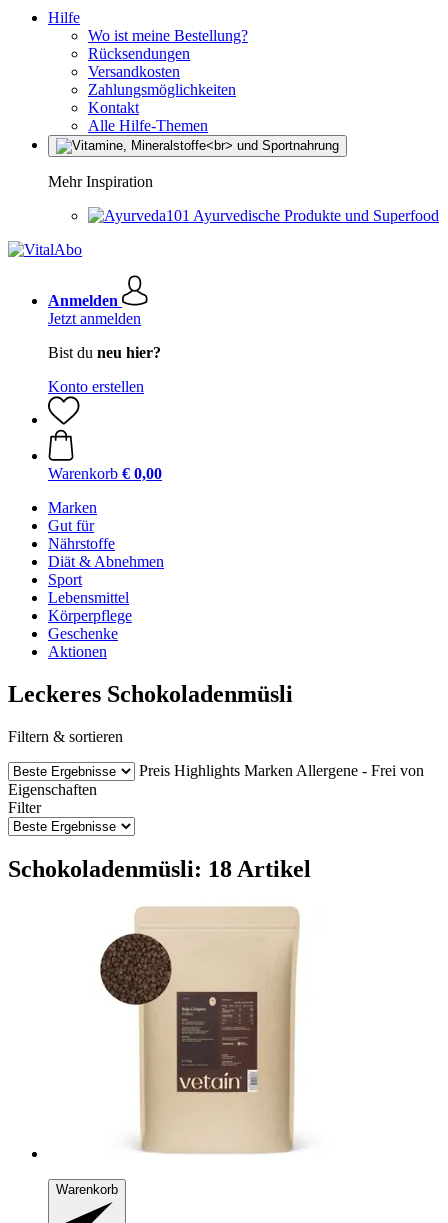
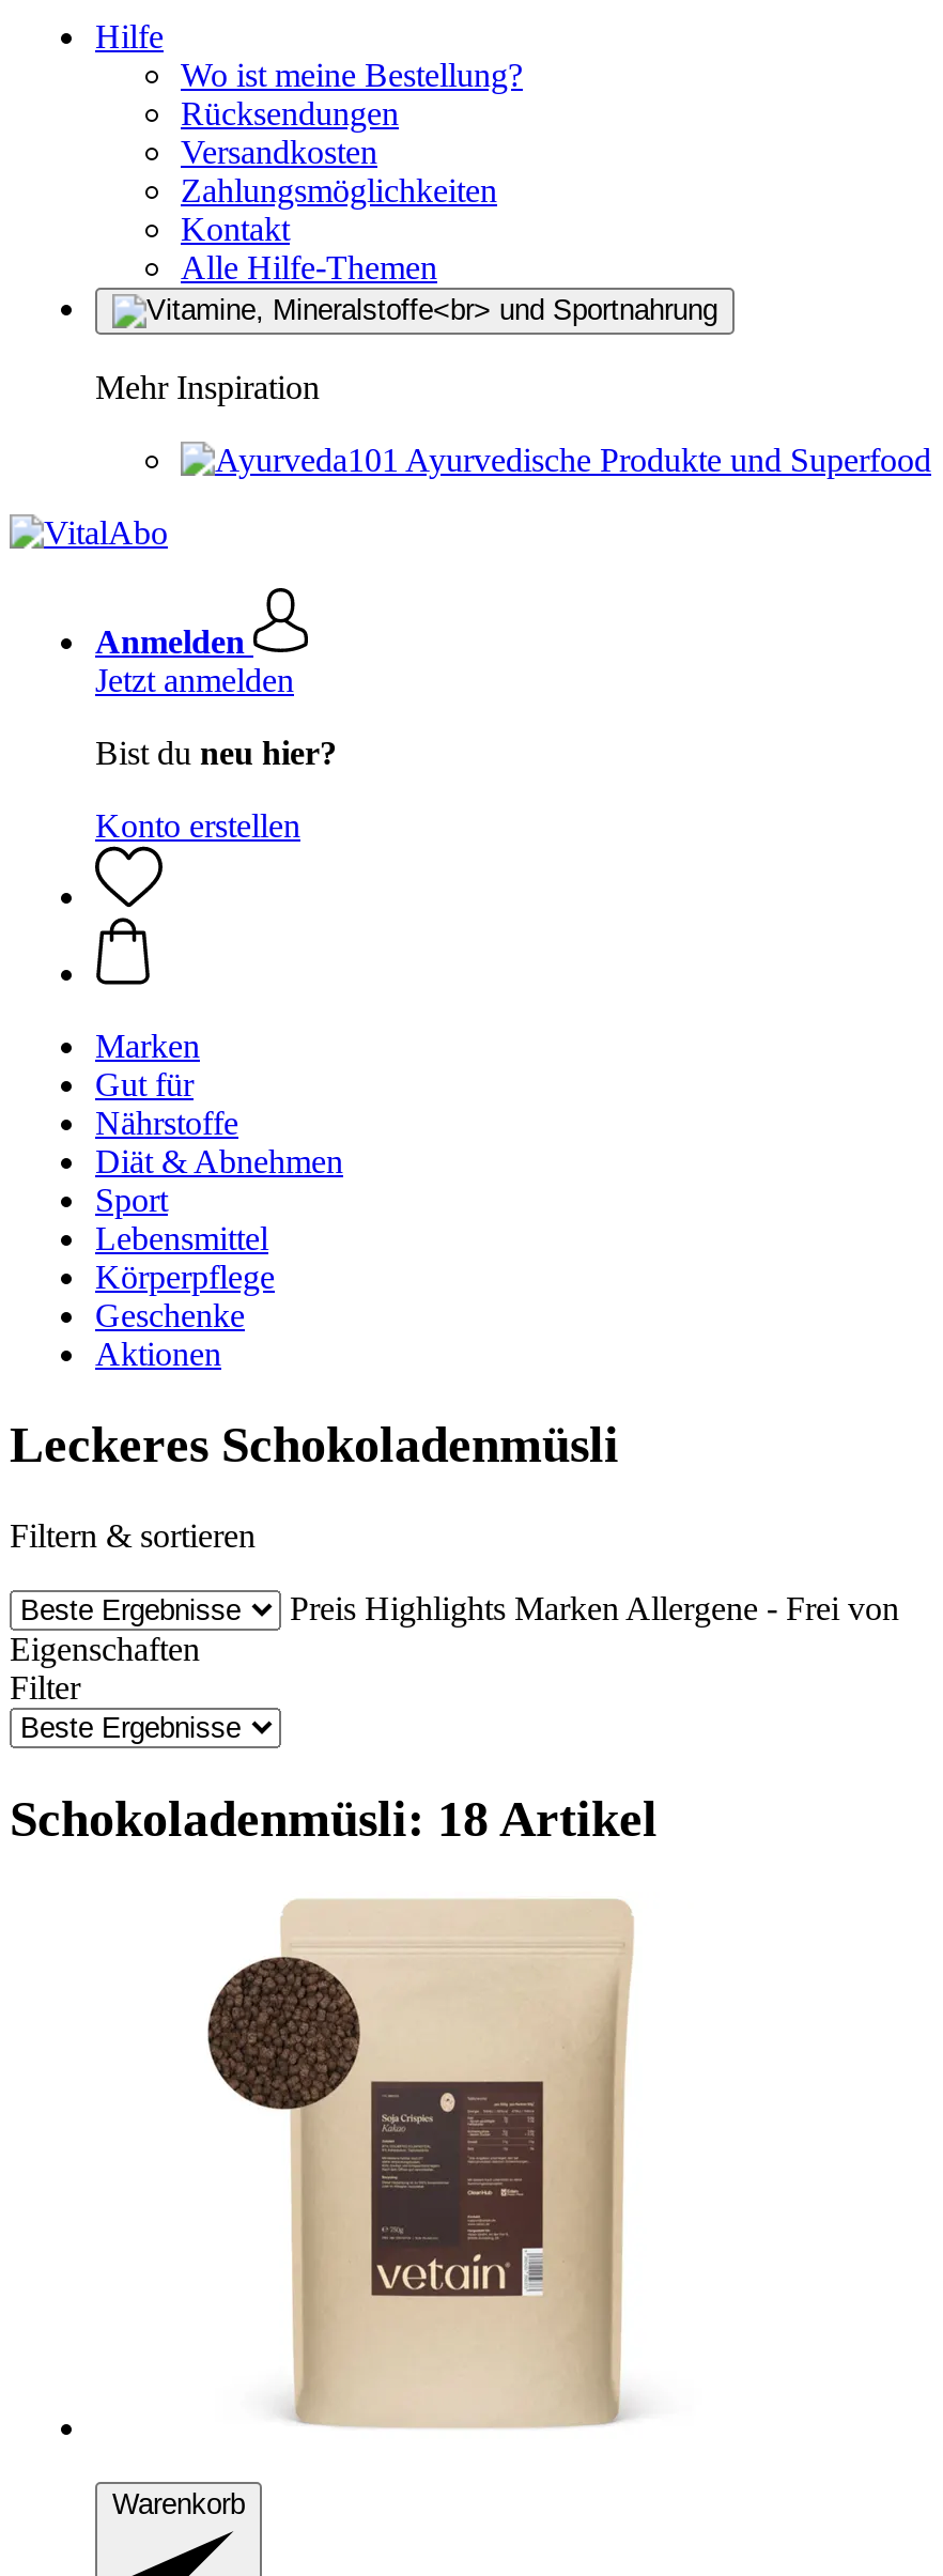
[48,465,162,482] Warenkorb € 0,00 -> none

